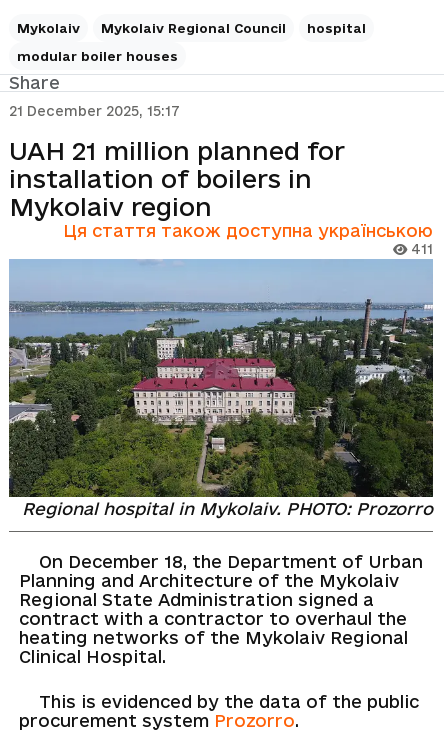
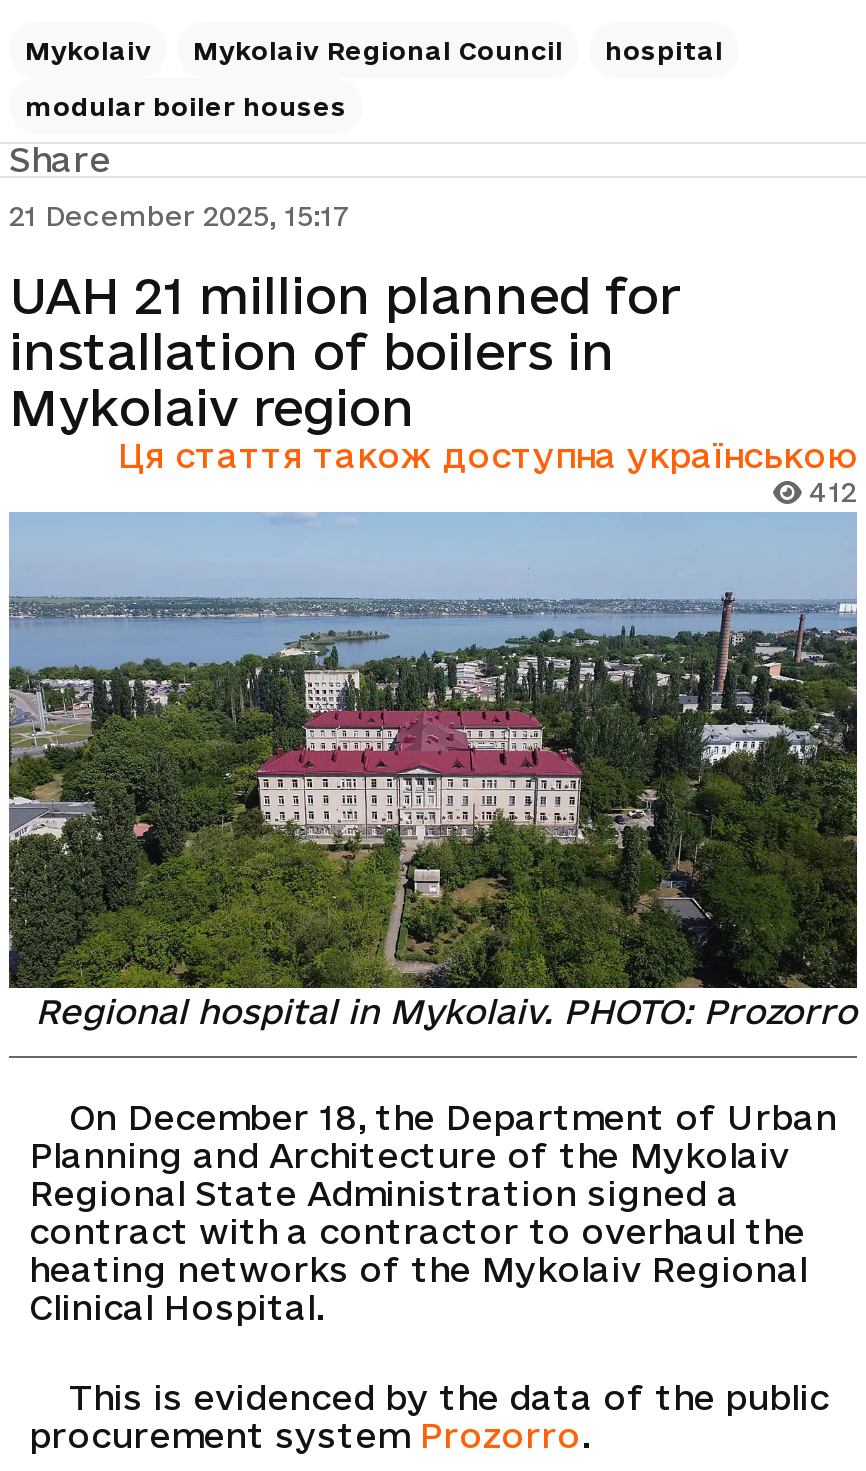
[407,241,433,257] 411 -> [801,475,857,507] 412

